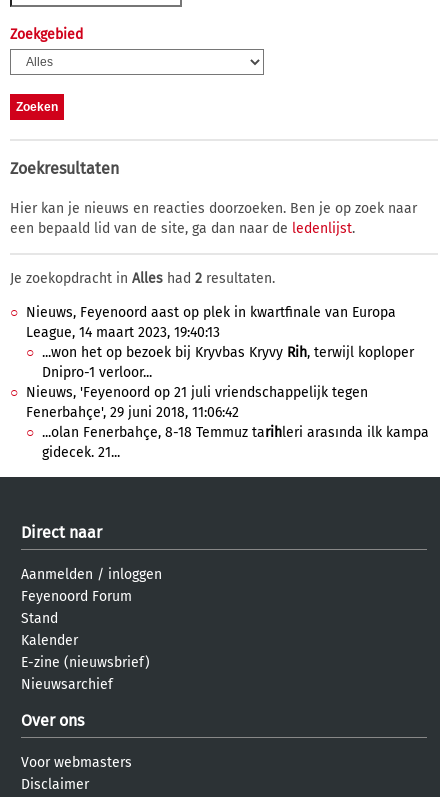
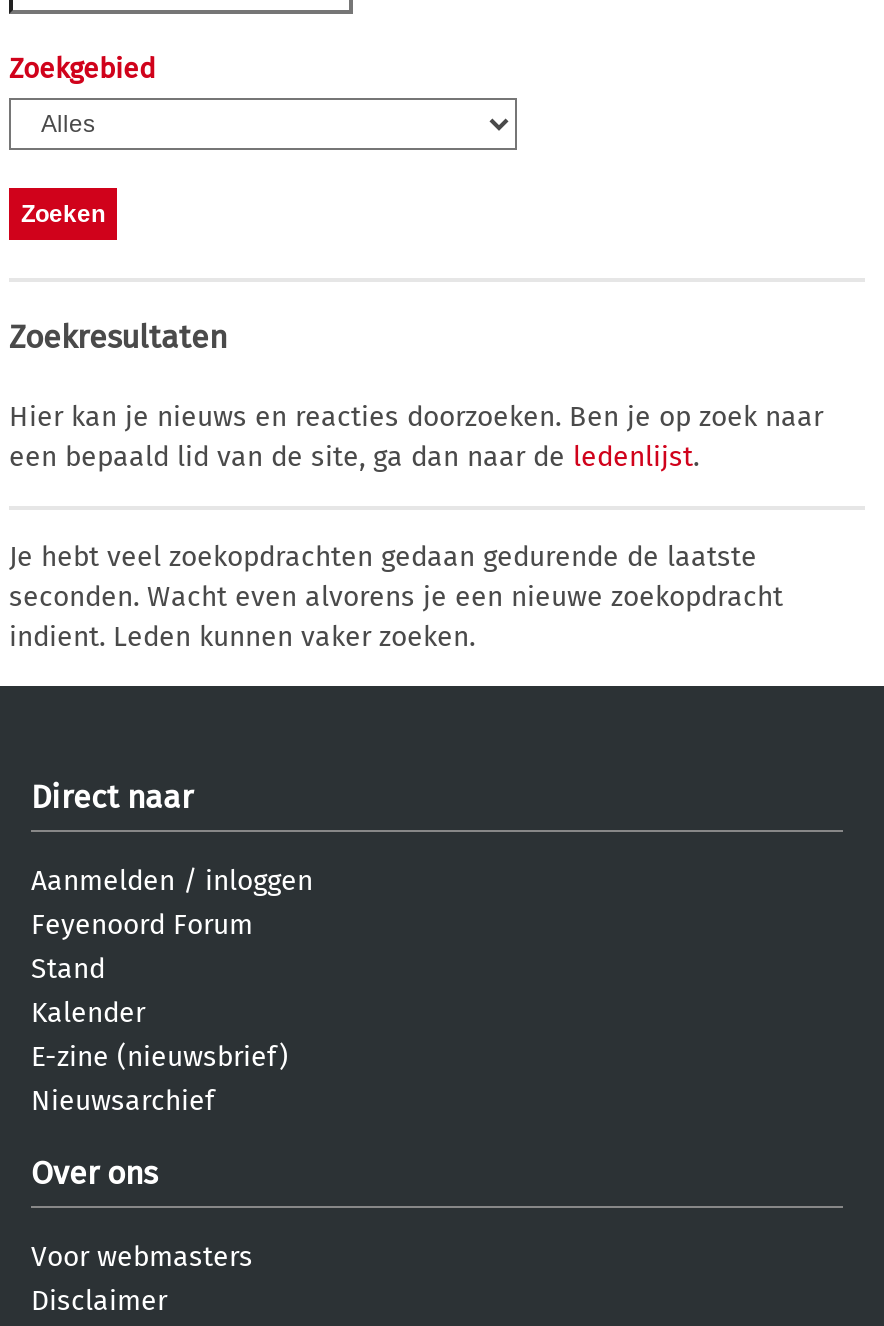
[10,270,429,461] Je zoekopdracht in Alles had 2 resultaten. | Nieuws, Feyenoord aast op plek in kwartfinale van Europa | League, 14 maart 2023, 19:40:13 | ...won het op bezoek bij Kryvbas Kryvy Rih, terwijl koploper | Dnipro-1 verloor... | Nieuws, 'Feyenoord op 21 juli vriendschappelijk tegen | Fenerbahçe', 29 juni 2018, 11:06:42 | ...olan Fenerbahçe, 8-18 Temmuz tarihleri arasında ilk kampa | gidecek. 21... -> [9,540,783,654] Je hebt veel zoekopdrachten gedaan gedurende de laatste | seconden. Wacht even alvorens je een nieuwe zoekopdracht | indient. Leden kunnen vaker zoeken.

